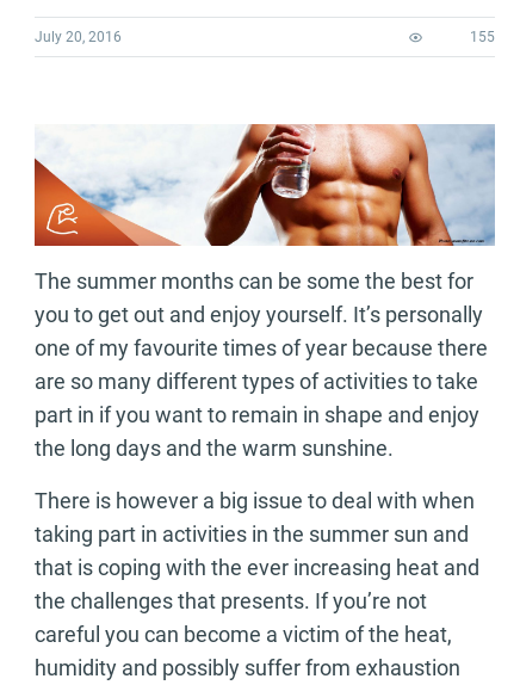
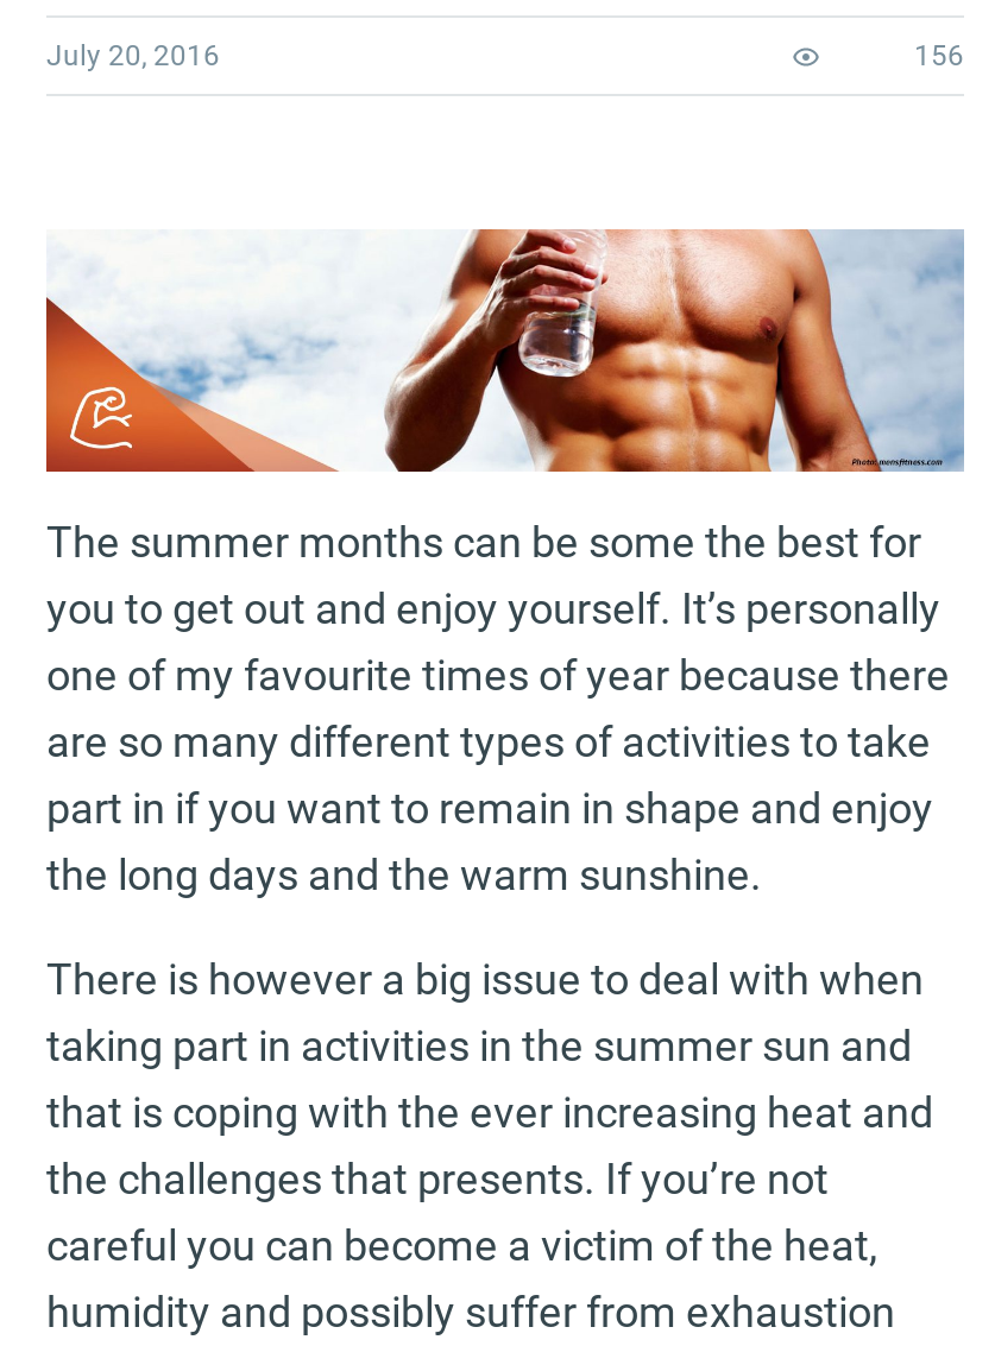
[470,29,495,45] 155 -> [914,39,964,72] 156

